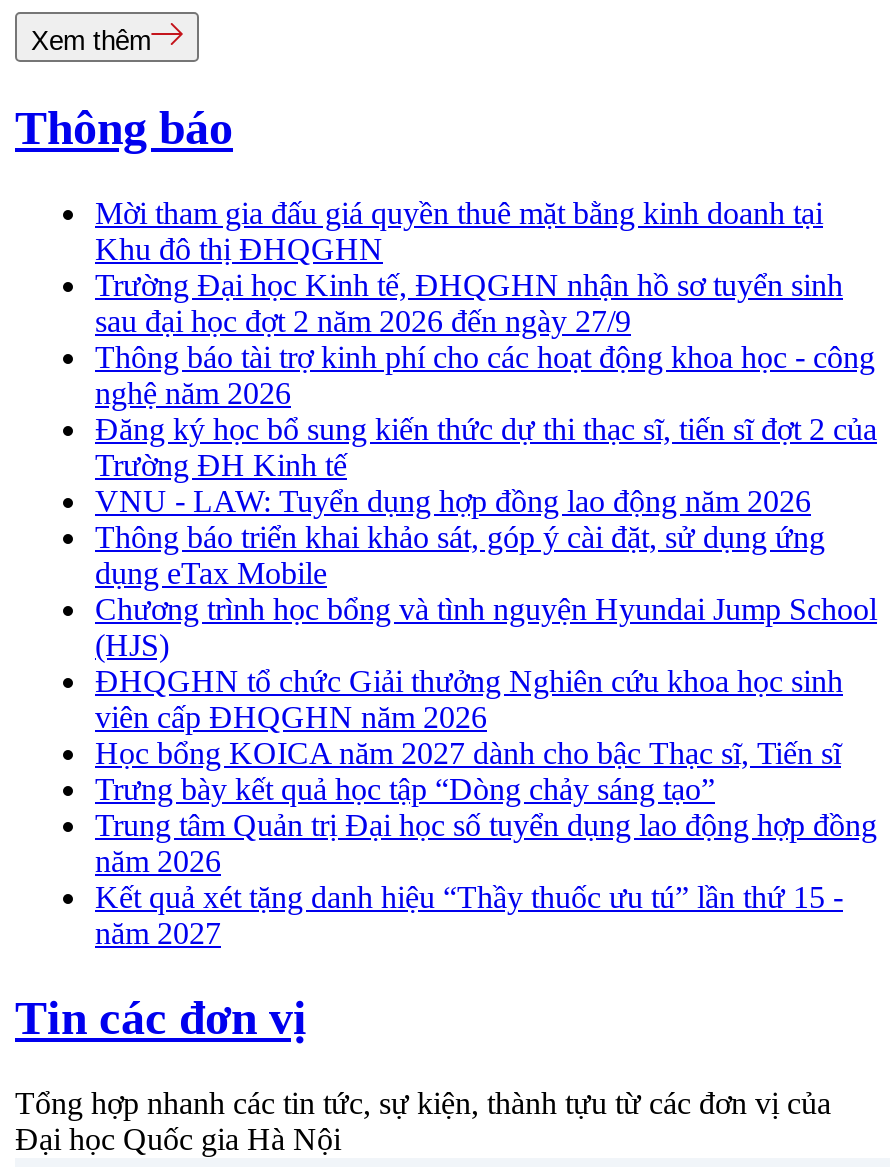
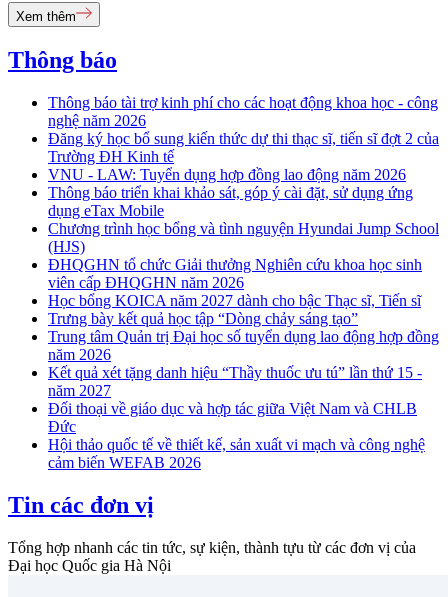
[95,196,843,338] Mời tham gia đấu giá quyền thuê mặt bằng kinh doanh tại | Khu đô thị ĐHQGHN | Trường Đại học Kinh tế, ĐHQGHN nhận hồ sơ tuyển sinh | sau đại học đợt 2 năm 2026 đến ngày 27/9 -> none
moved [95,340,877,950] -> [48,94,439,399]: Thông báo tài trợ kinh phí cho các hoạt động khoa học - công | nghệ năm 2026 | Đăng ký học bổ sung kiến thức dự thi thạc sĩ, tiến sĩ đợt 2 của | ... | Kết quả xét tặng danh hiệu “Thầy thuốc ưu tú” lần thứ 15 - | năm 2027
none -> [48,400,425,471] Đối thoại về giáo dục và hợp tác giữa Việt Nam và CHLB | Đức | Hội thảo quốc tế về thiết kế, sản xuất vi mạch và công nghệ | cảm biến WEFAB 2026

